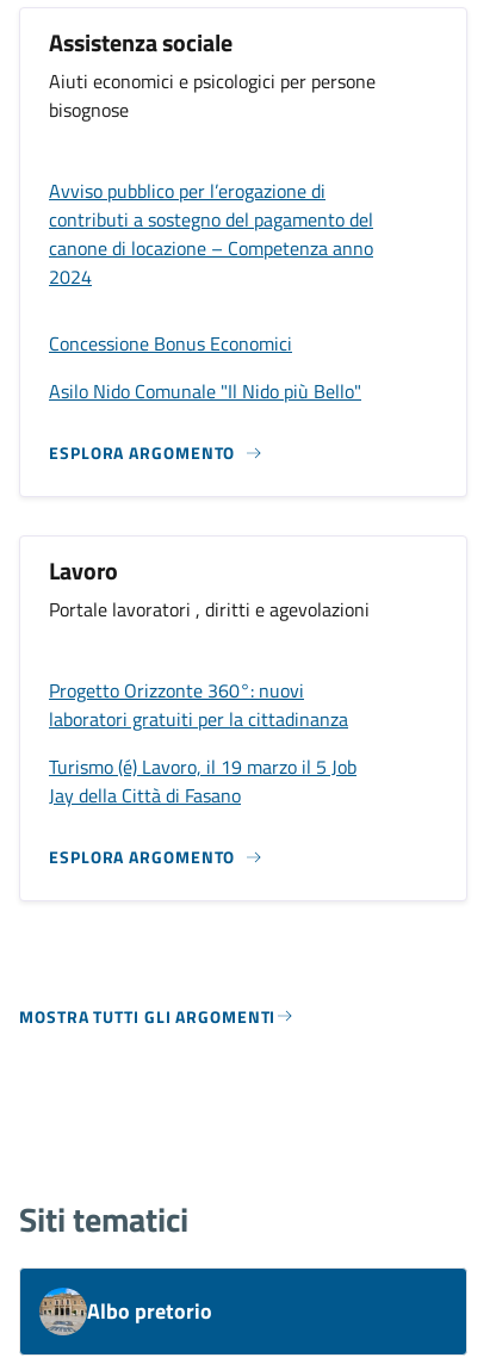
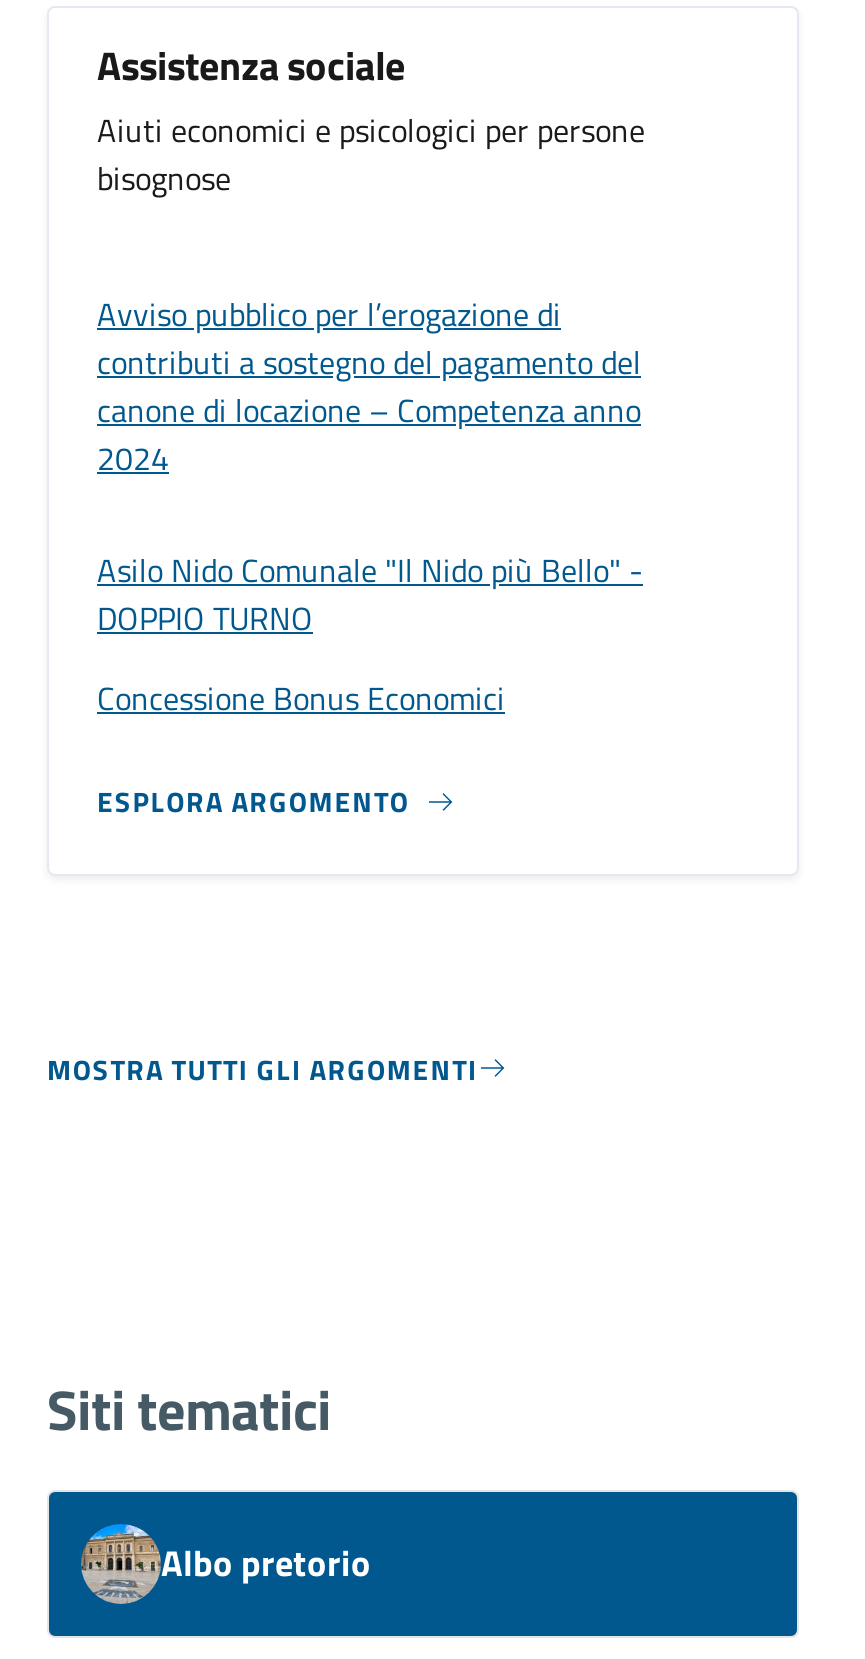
none -> [97,545,643,641] Asilo Nido Comunale "Il Nido più Bello" - | DOPPIO TURNO
moved [49,328,292,357] -> [97,673,505,721]: Concessione Bonus Economici
[49,376,370,809] Asilo Nido Comunale "Il Nido più Bello" | ESPLORA ARGOMENTO | Lavoro | Portale lavoratori , diritti e agevolazioni | Progetto Orizzonte 360°: nuovi | laboratori gratuiti per la cittadinanza | Turismo (é) Lavoro, il 19 marzo il 5 Job | Jay della Città di Fasano -> none

